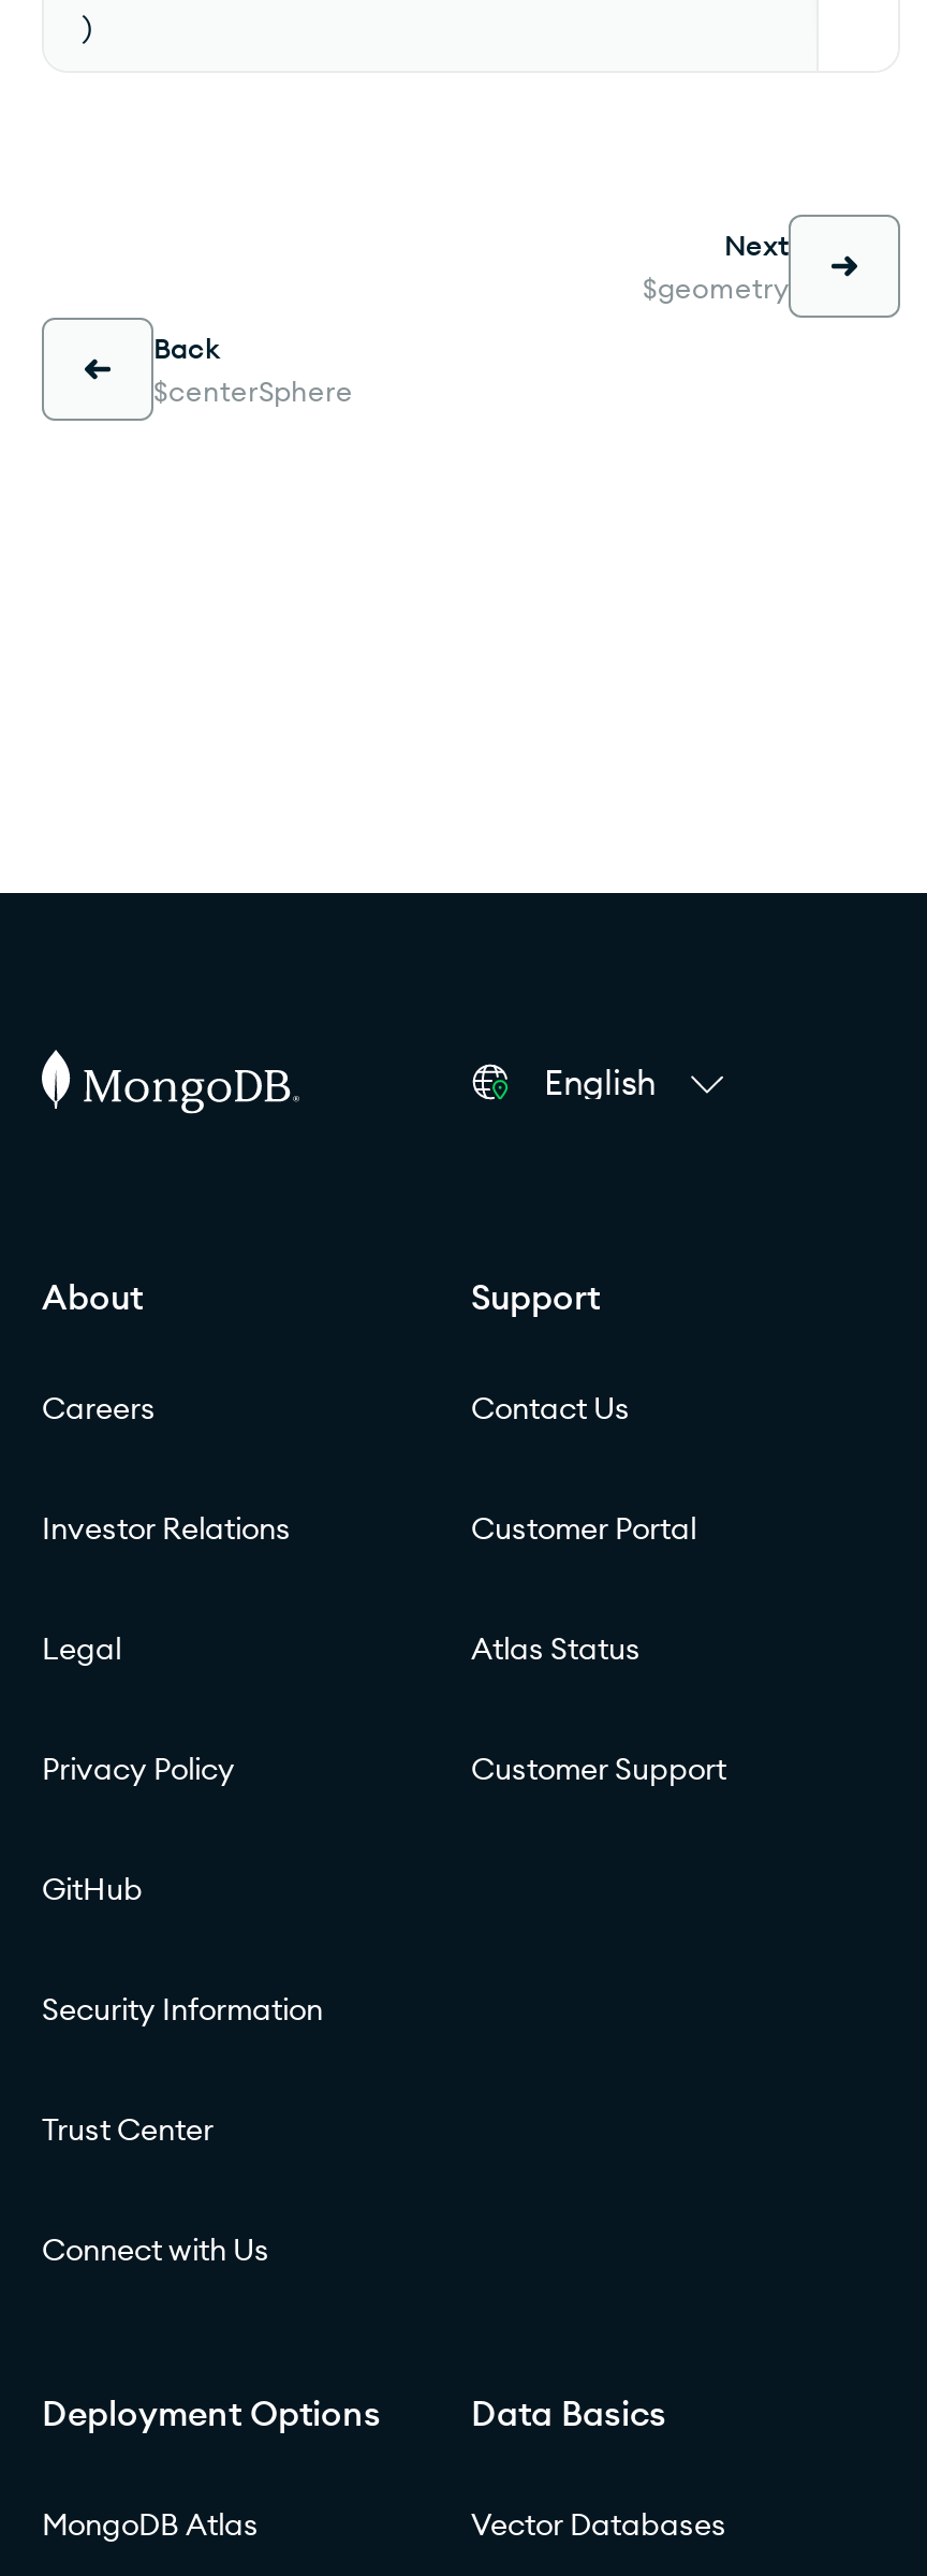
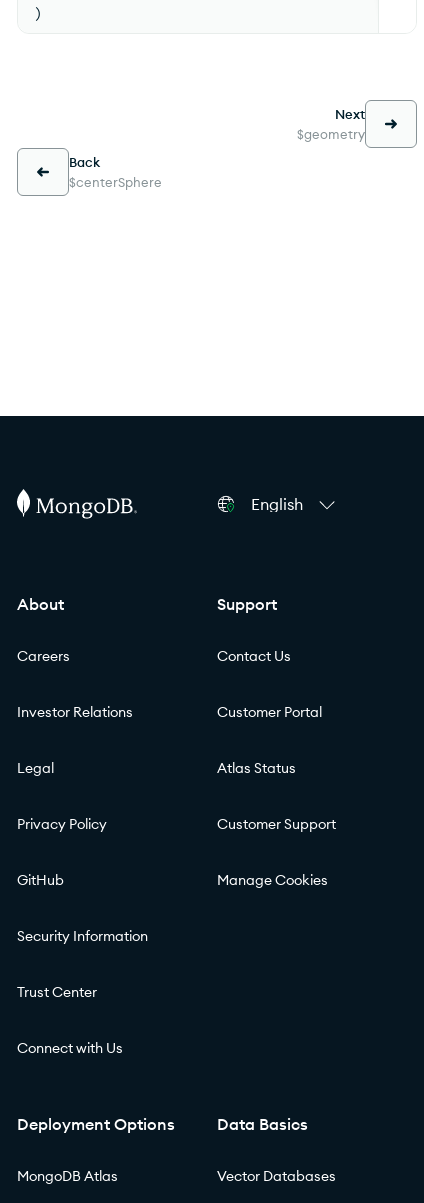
none -> [217,871,328,889] Manage Cookies

